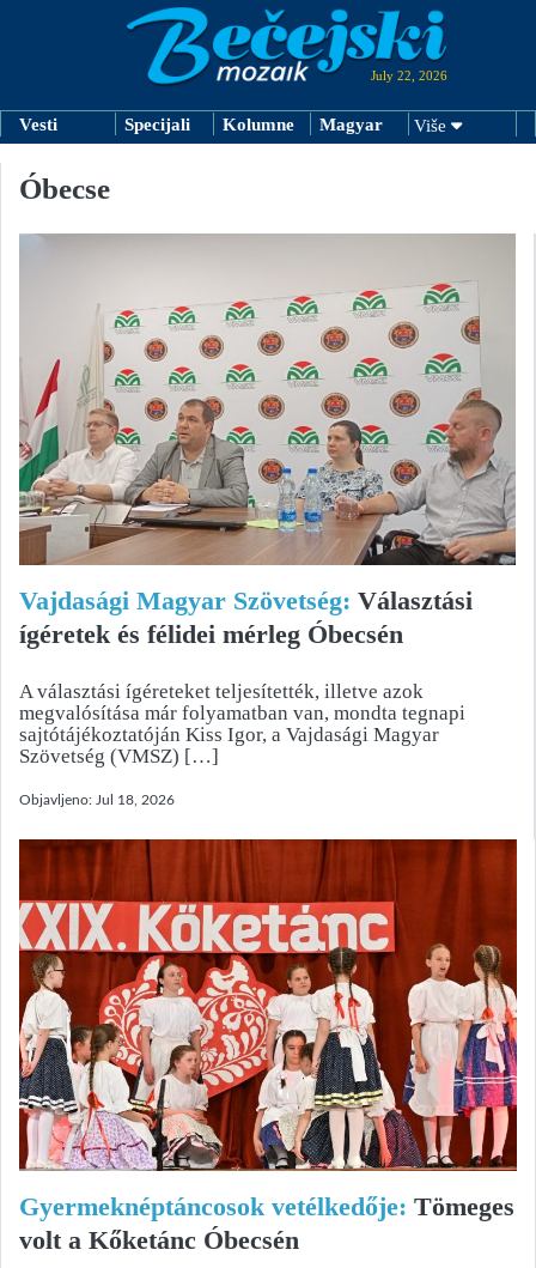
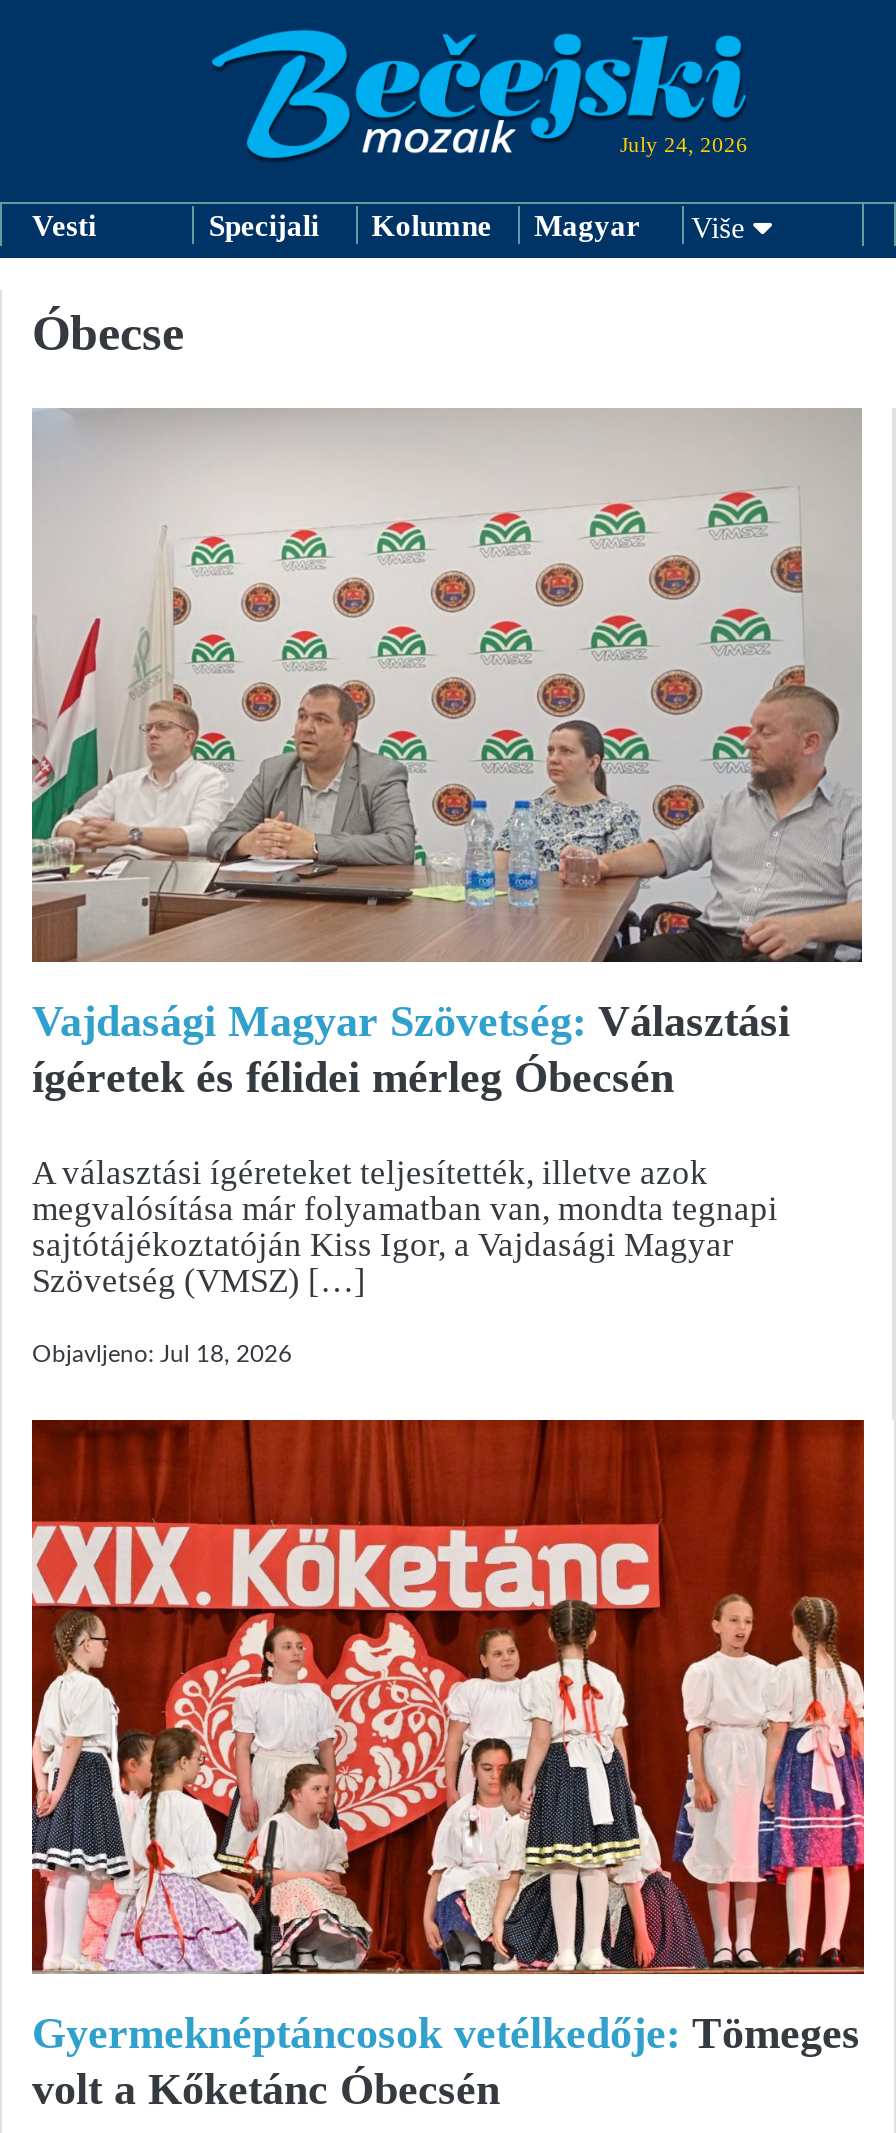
[371,68,447,82] July 22, 2026 -> [620,131,748,155] July 24, 2026

